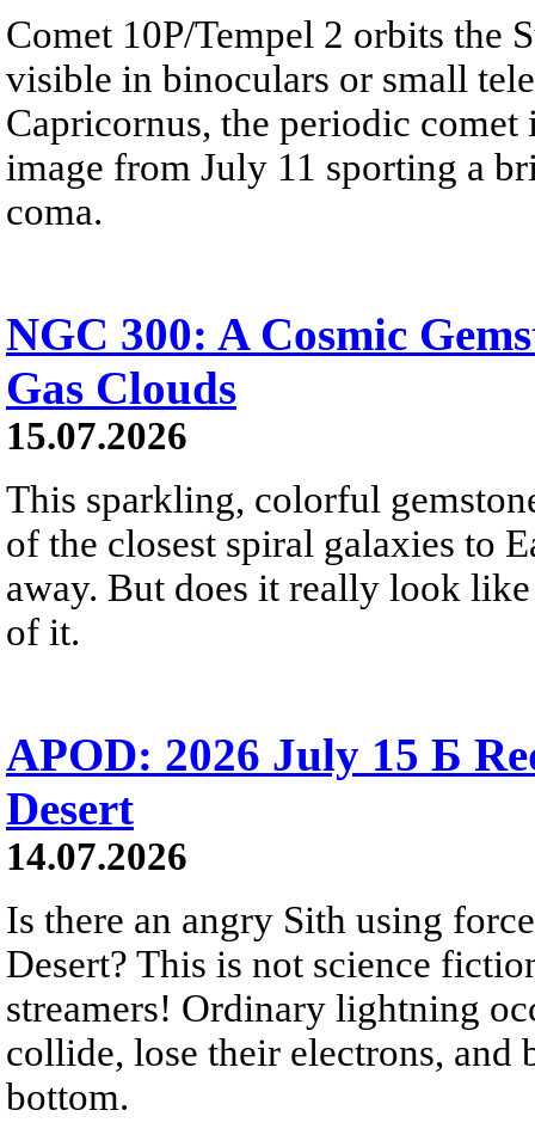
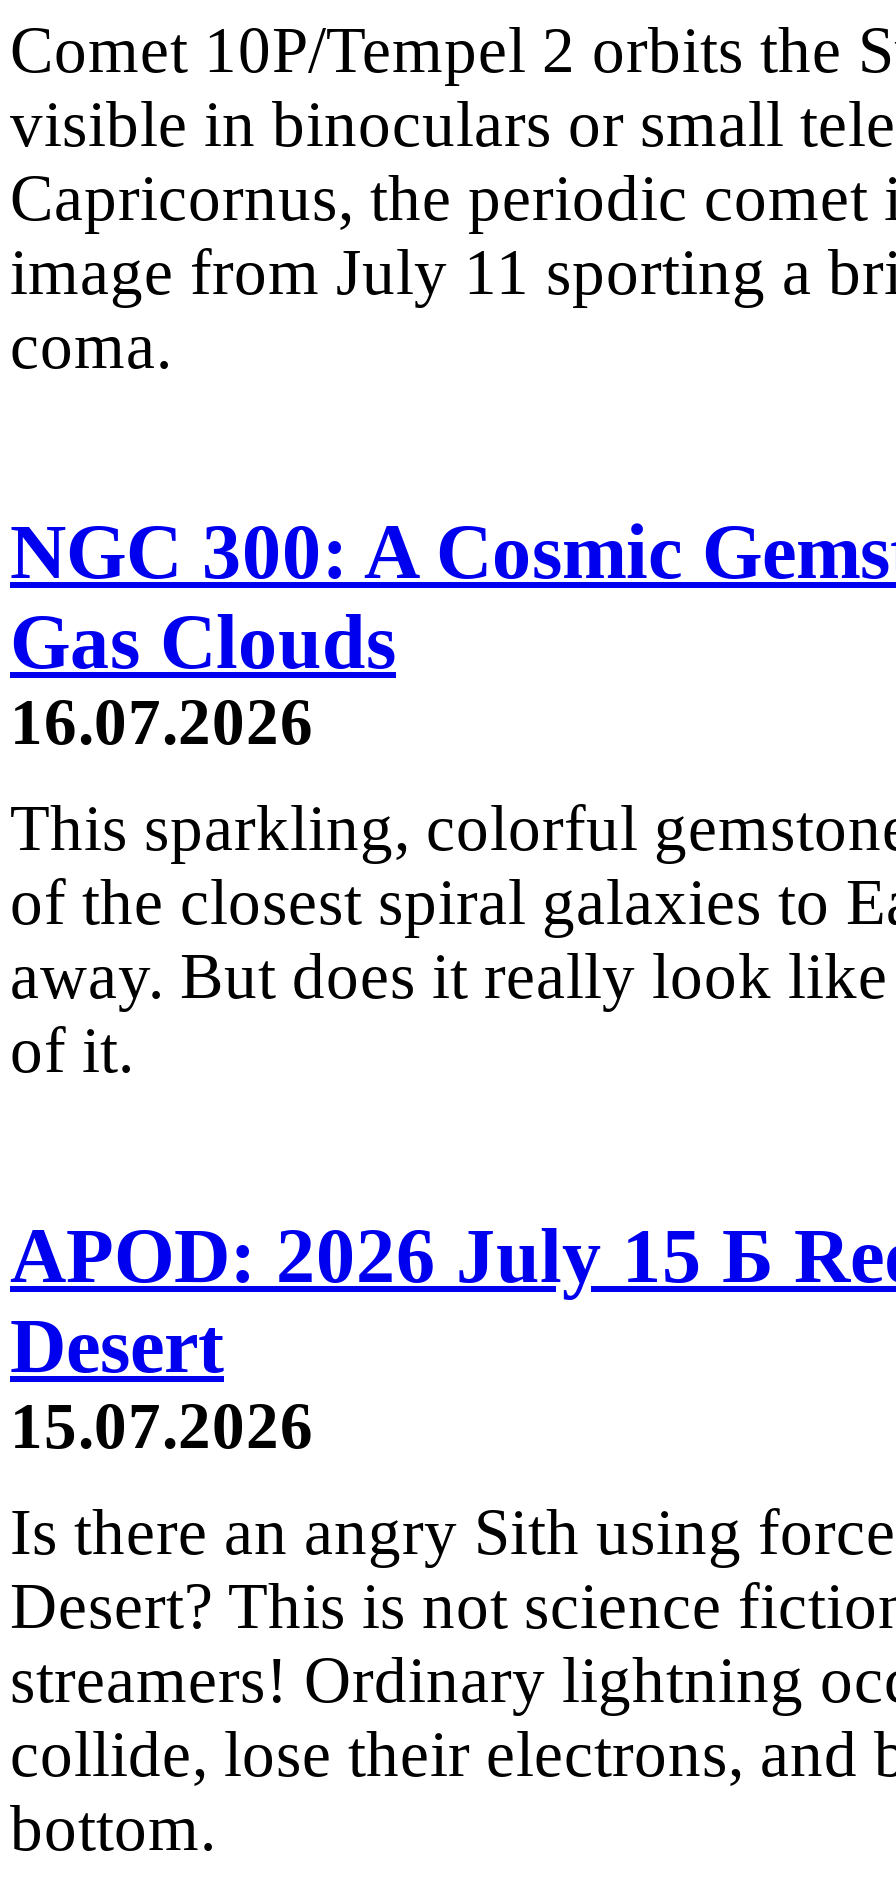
[6,414,187,457] 15.07.2026 -> [10,686,314,758] 16.07.2026
[6,835,187,878] 14.07.2026 -> [10,1390,314,1462] 15.07.2026

